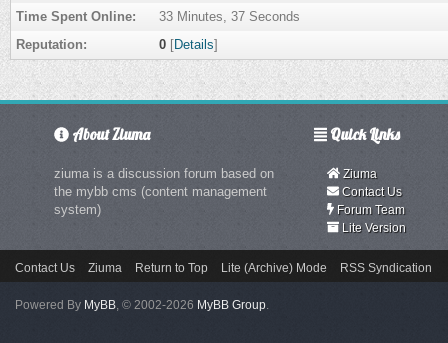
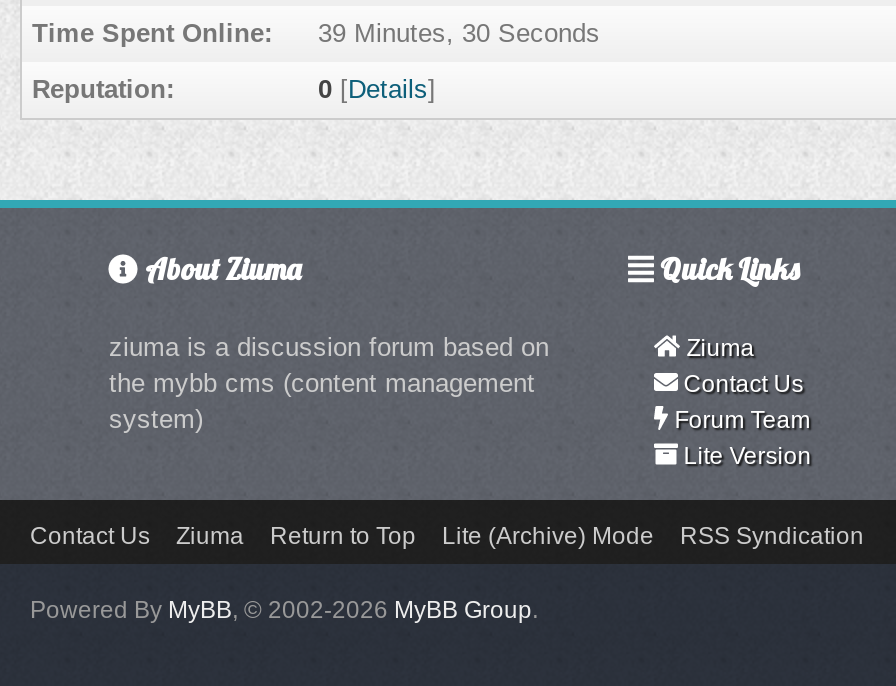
[159,9,300,24] 33 Minutes, 37 Seconds -> [318,18,600,48] 39 Minutes, 30 Seconds

